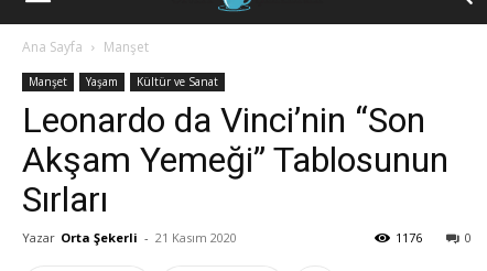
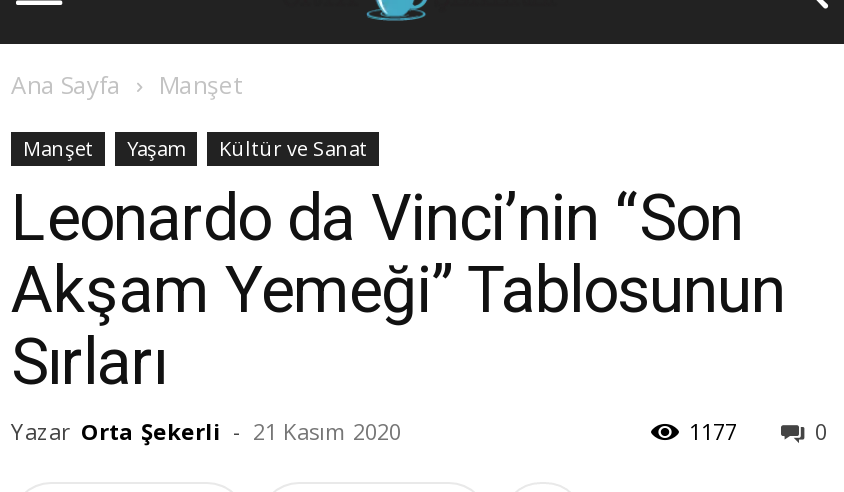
[396,229,422,246] 1176 -> [689,416,737,446] 1177

